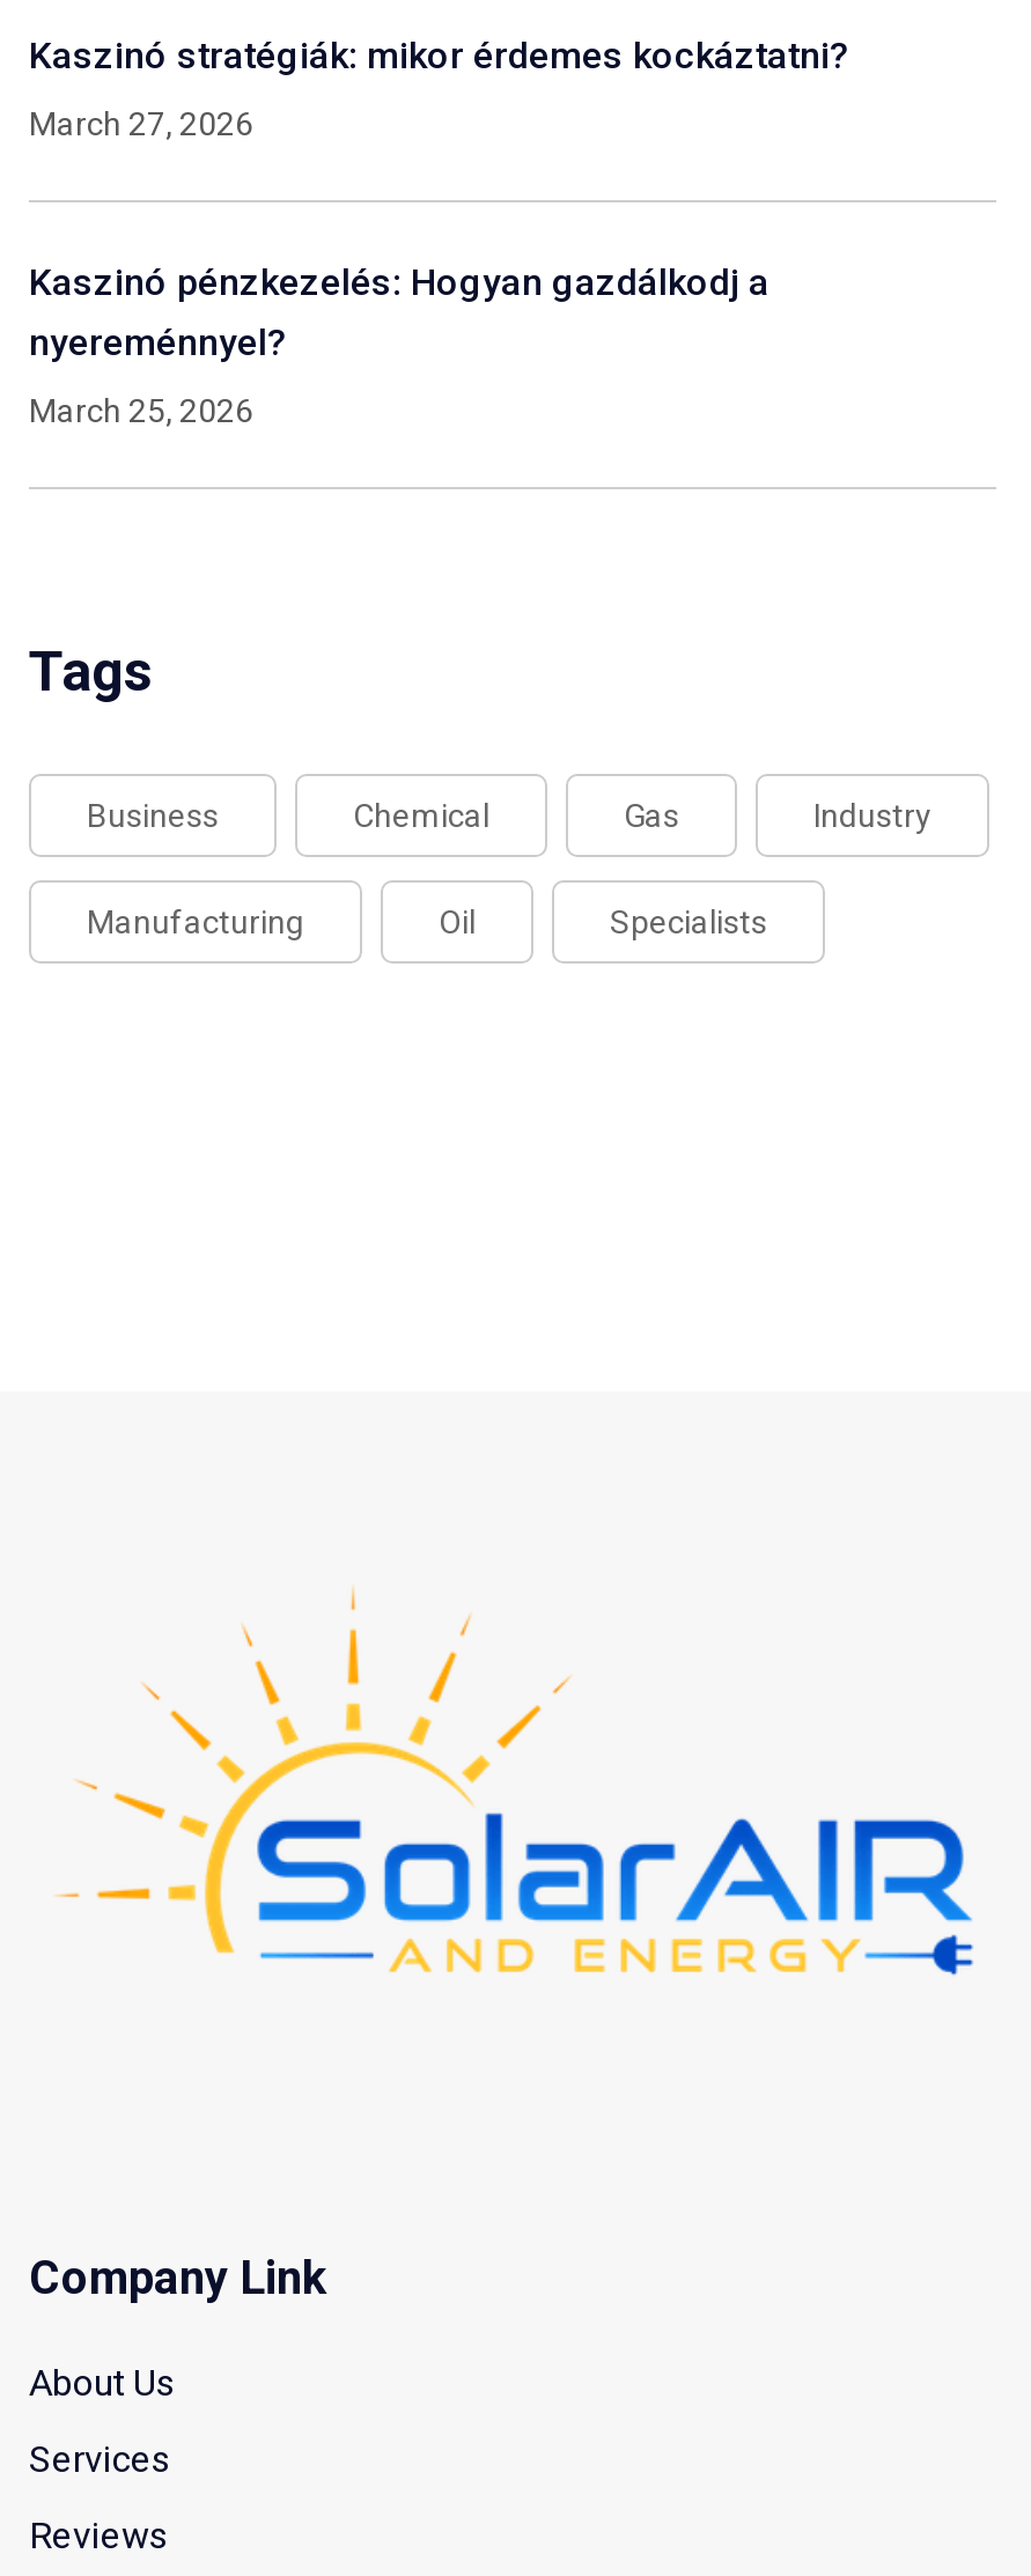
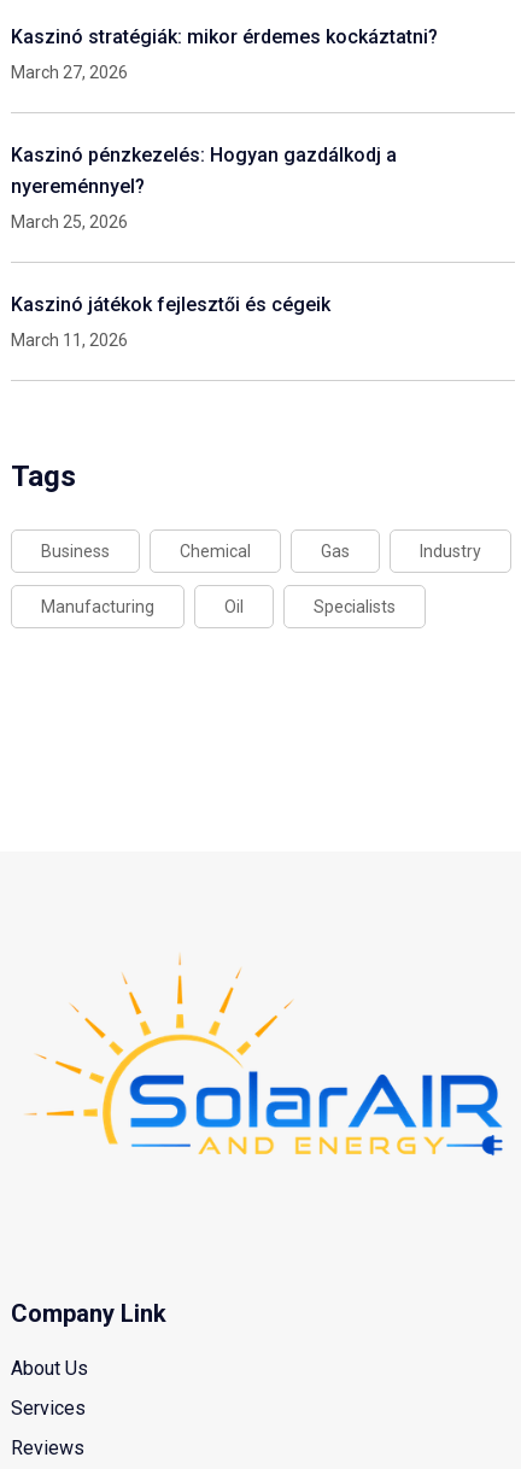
none -> [11,293,330,349] Kaszinó játékok fejlesztői és cégeik | March 11, 2026

